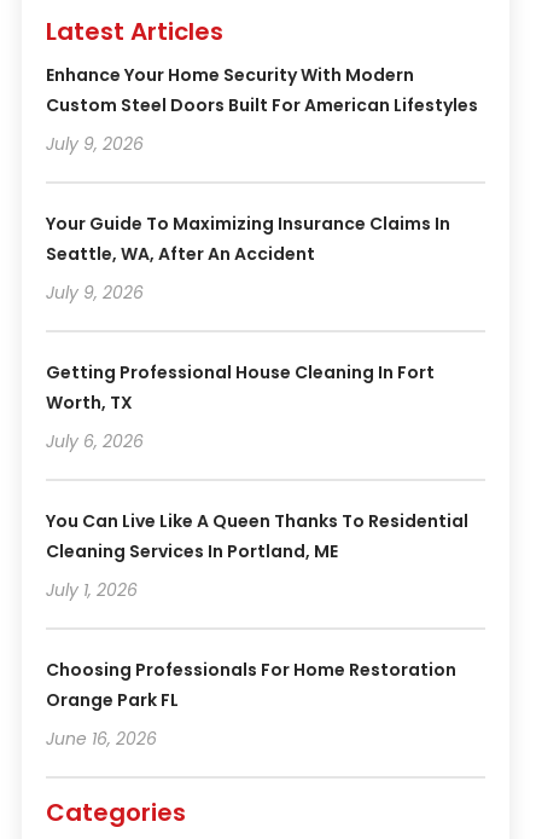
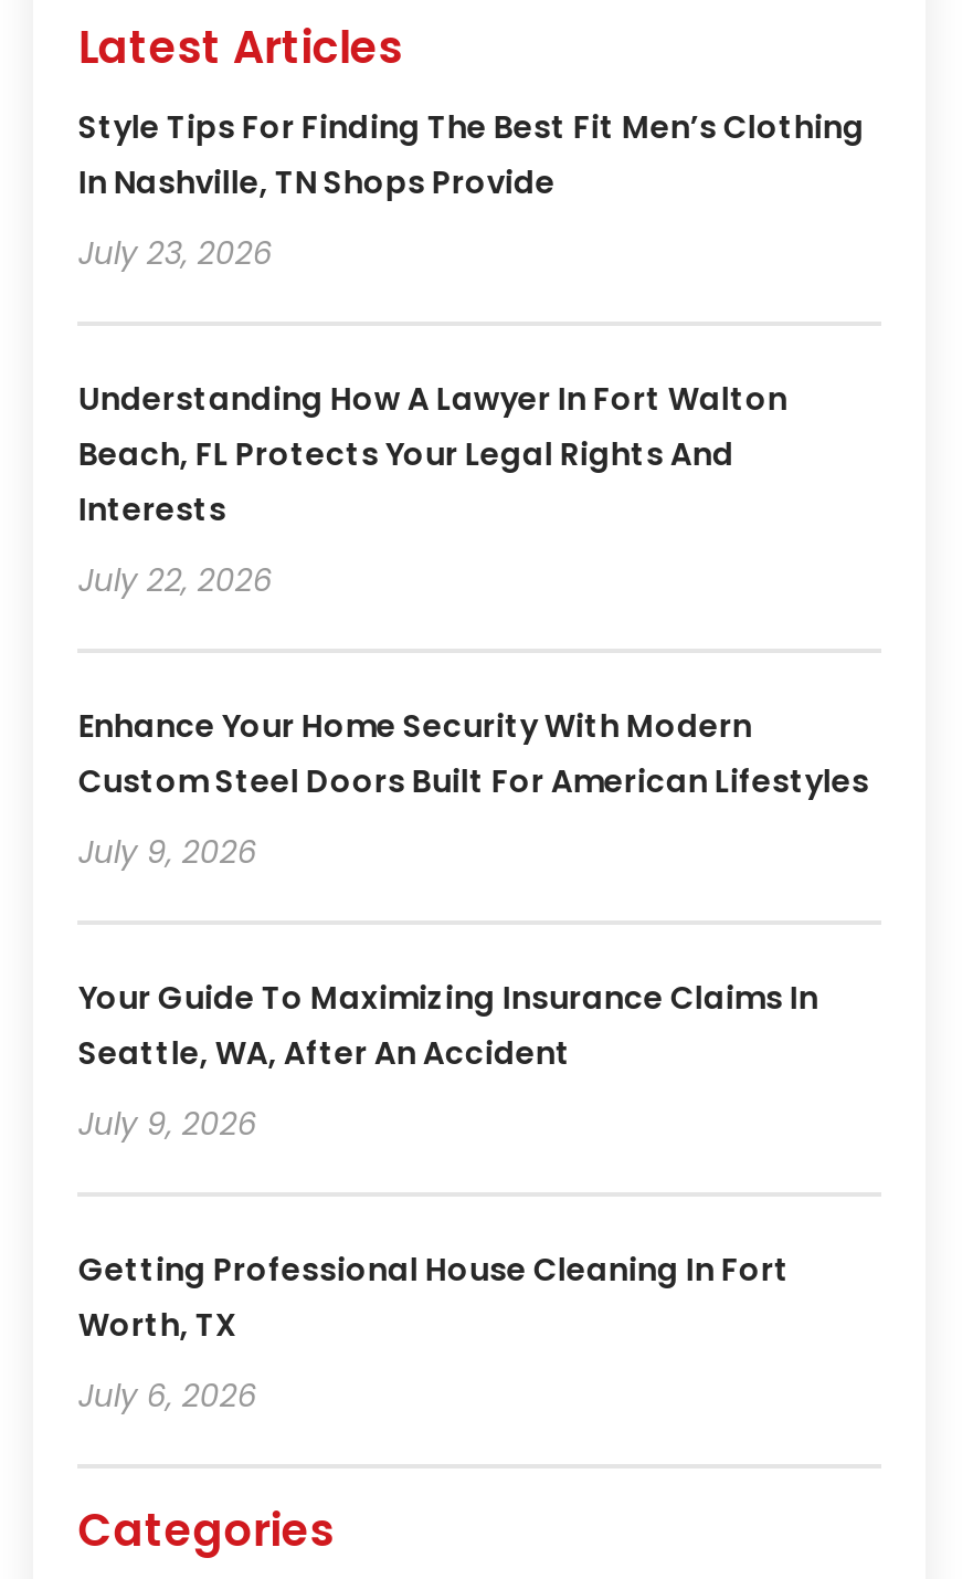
none -> [78,106,865,603] Style Tips For Finding The Best Fit Men’s Clothing | In Nashville, TN Shops Provide | July 23, 2026 | Understanding How A Lawyer In Fort Walton | Beach, FL Protects Your Legal Rights And | Interests | July 22, 2026
moved [46,63,479,454] -> [78,705,869,1419]: Enhance Your Home Security With Modern | Custom Steel Doors Built For American Lifestyles | July 9, 2026 | ... | Worth, TX | July 6, 2026
[46,509,469,751] You Can Live Like A Queen Thanks To Residential | Cleaning Services In Portland, ME | July 1, 2026 | Choosing Professionals For Home Restoration | Orange Park FL | June 16, 2026 -> none

